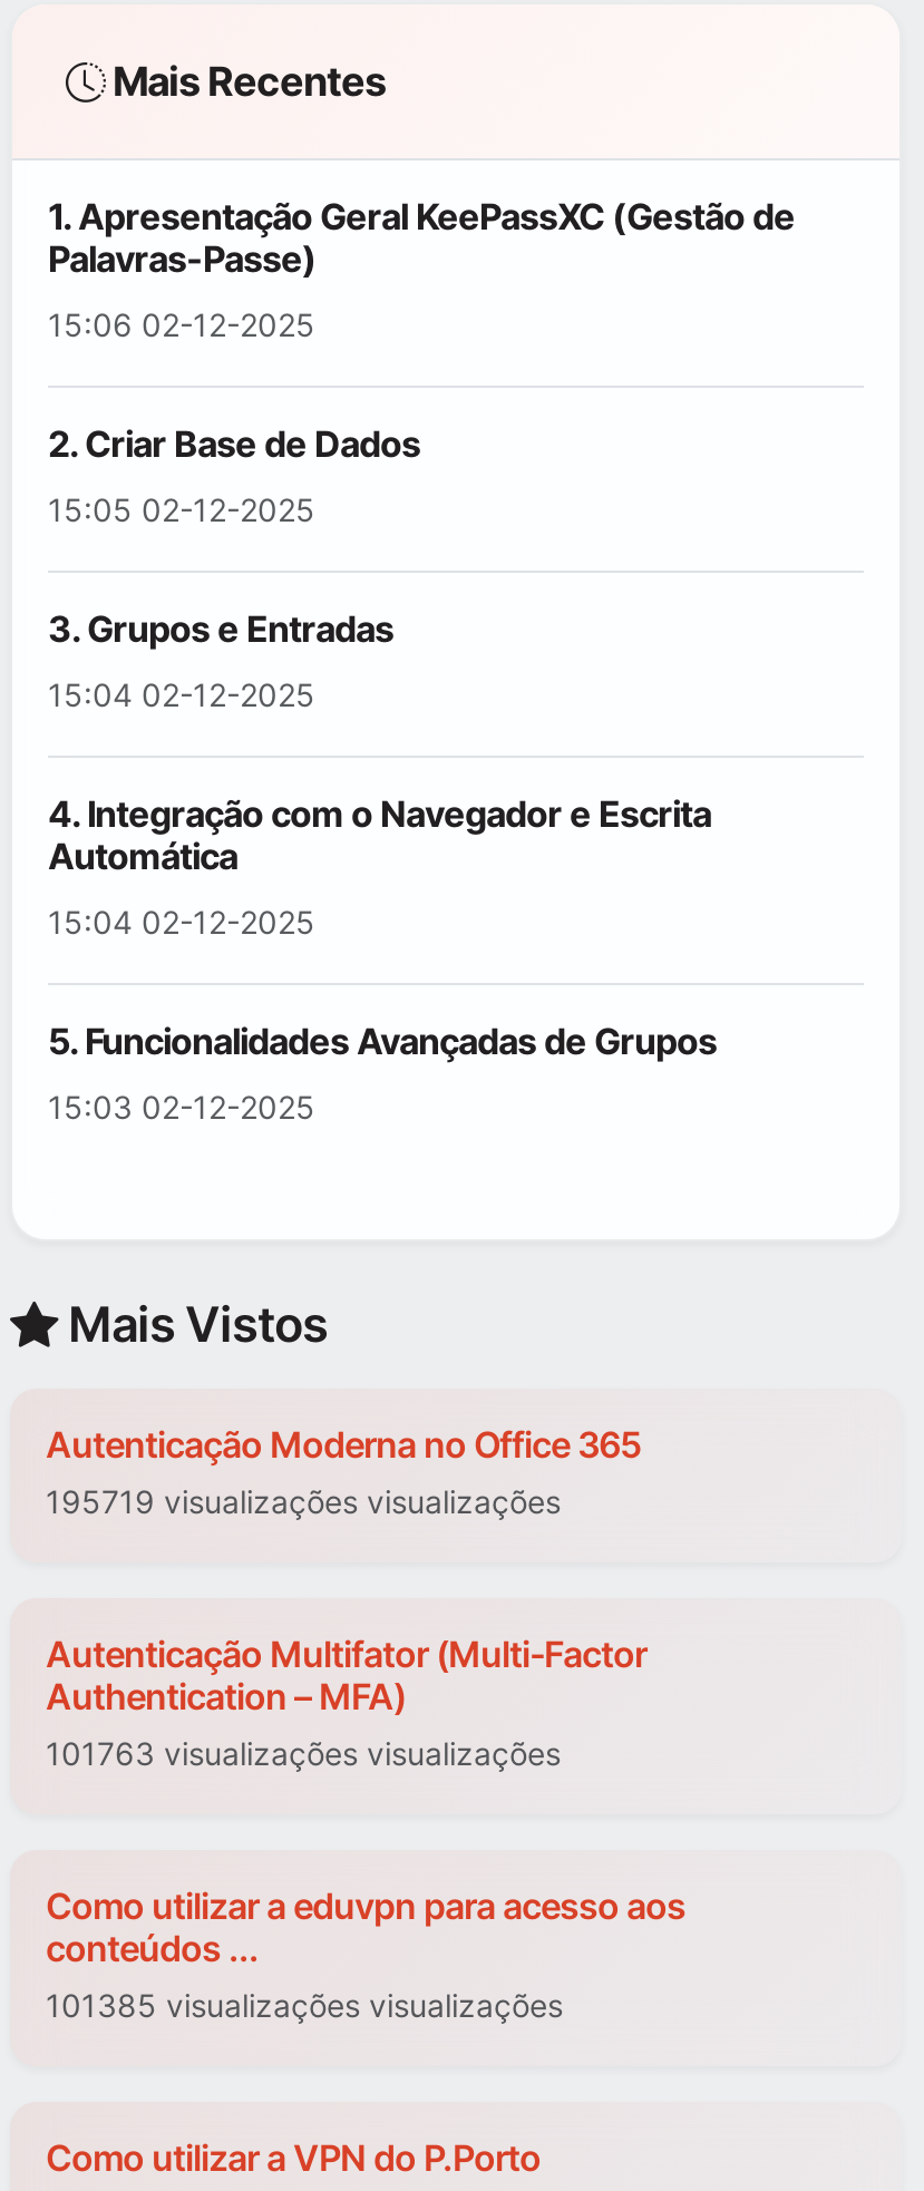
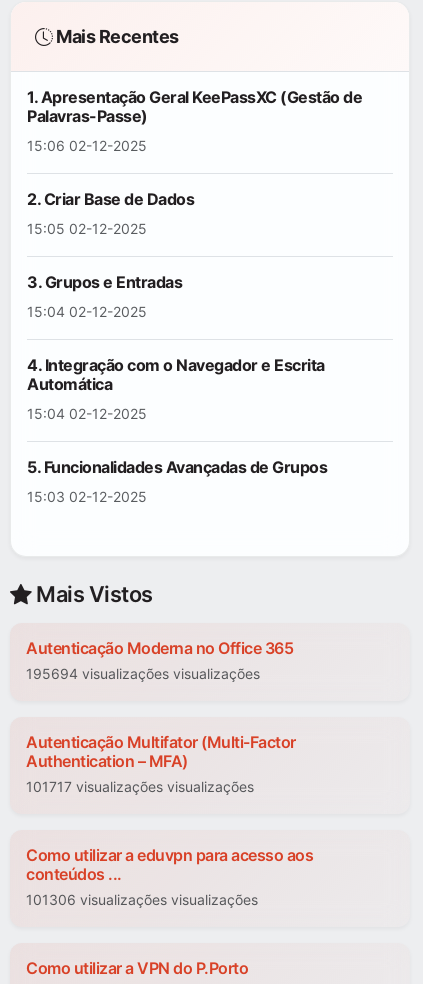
[46,1483,561,1521] 195719 visualizações visualizações -> [26,665,260,682] 195694 visualizações visualizações
[46,1735,561,1773] 101763 visualizações visualizações -> [26,778,254,795] 101717 visualizações visualizações
[46,1987,563,2025] 101385 visualizações visualizações -> [26,891,258,908] 101306 visualizações visualizações

